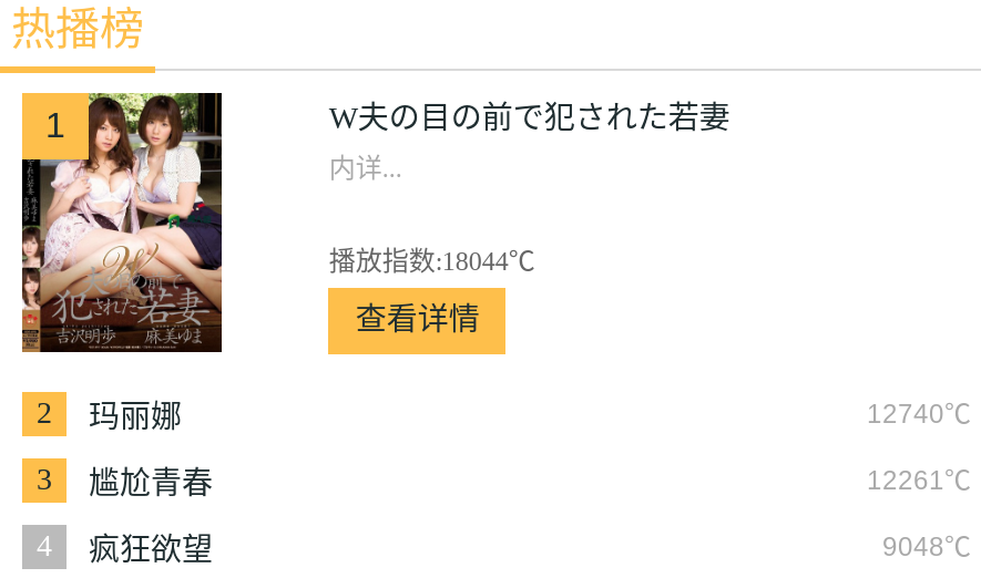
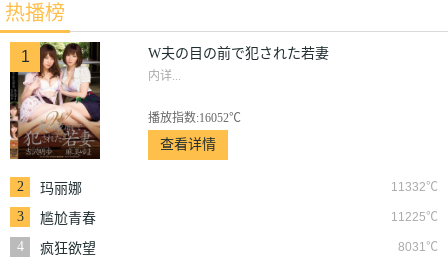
[329,246,535,277] 播放指数:18044℃ -> [148,111,241,125] 播放指数:16052℃
[867,399,971,430] 12740℃ -> [391,180,438,194] 11332℃
[867,466,971,497] 12261℃ -> [391,210,438,224] 11225℃
[882,532,971,563] 9048℃ -> [398,240,438,254] 8031℃

